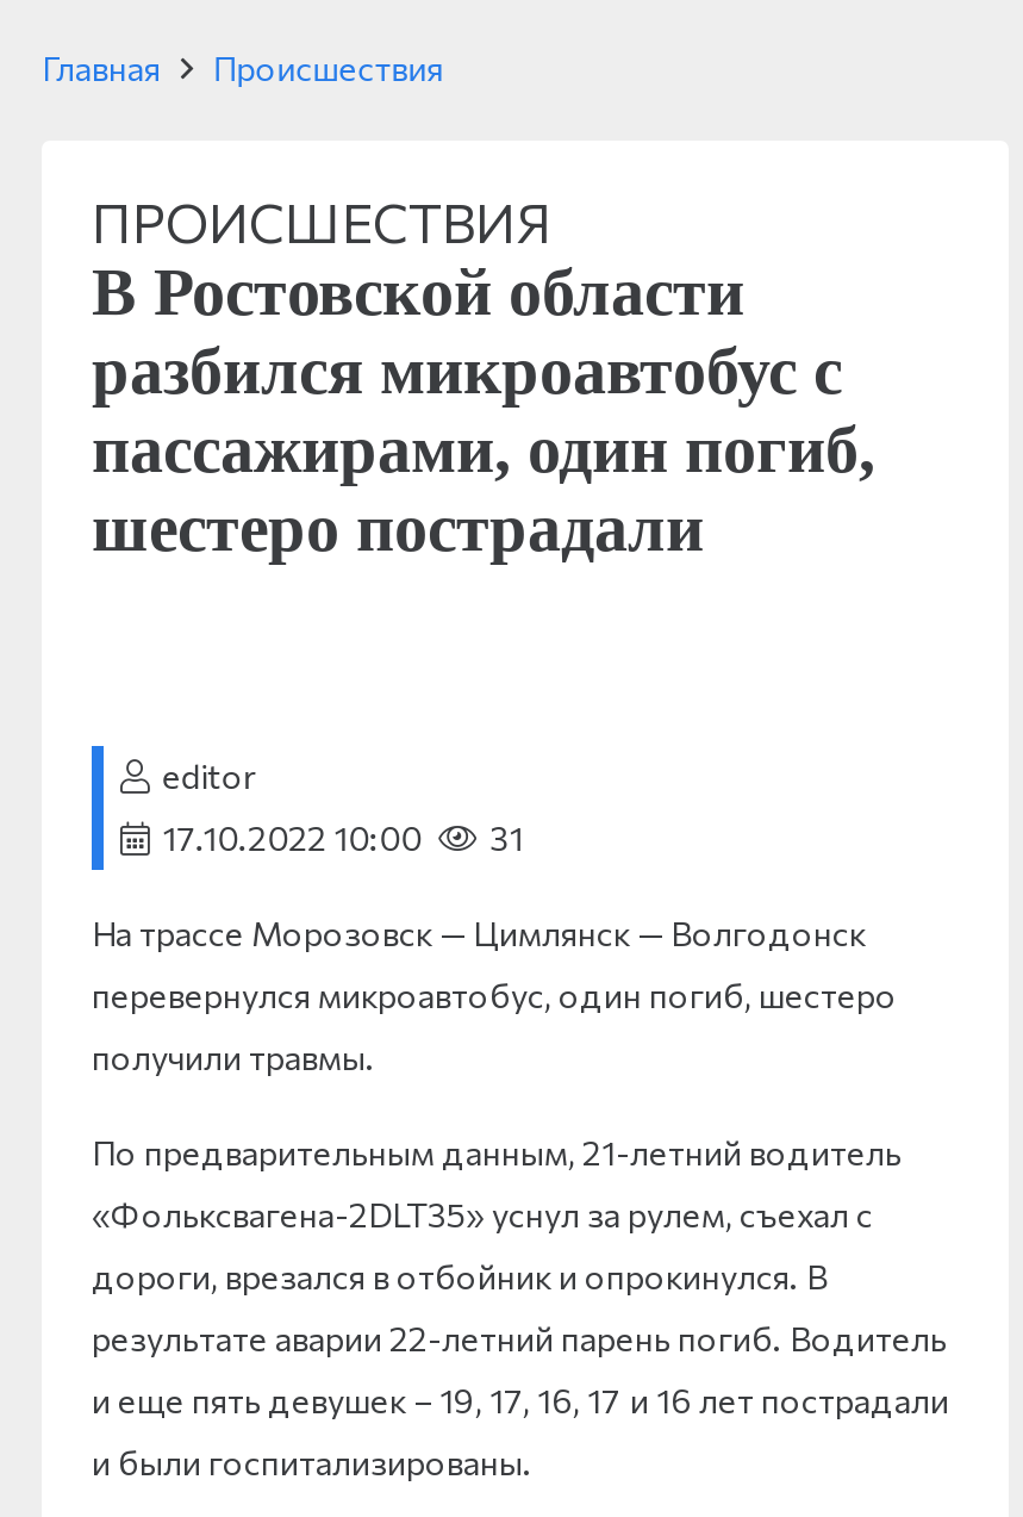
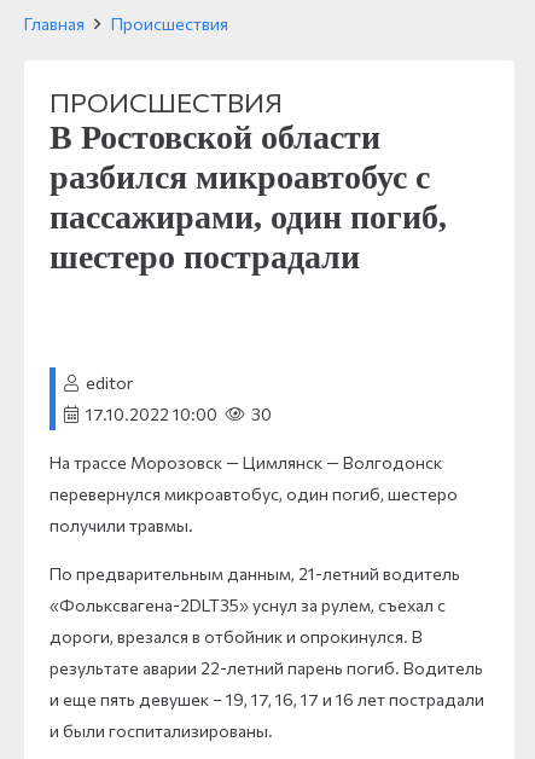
[162,817,523,858] 17.10.2022 10:00 31 -> [85,404,272,424] 17.10.2022 10:00 30

